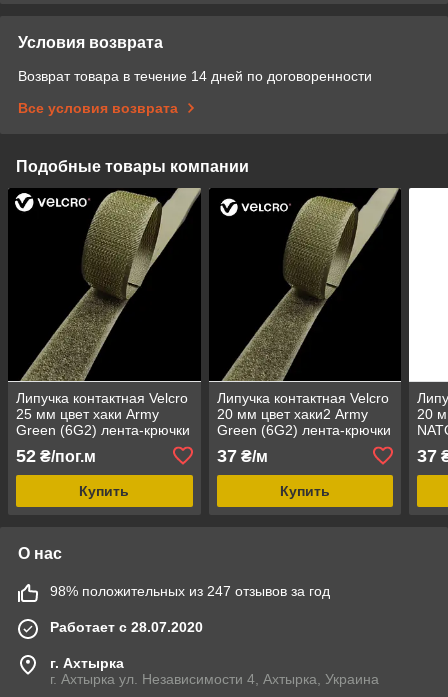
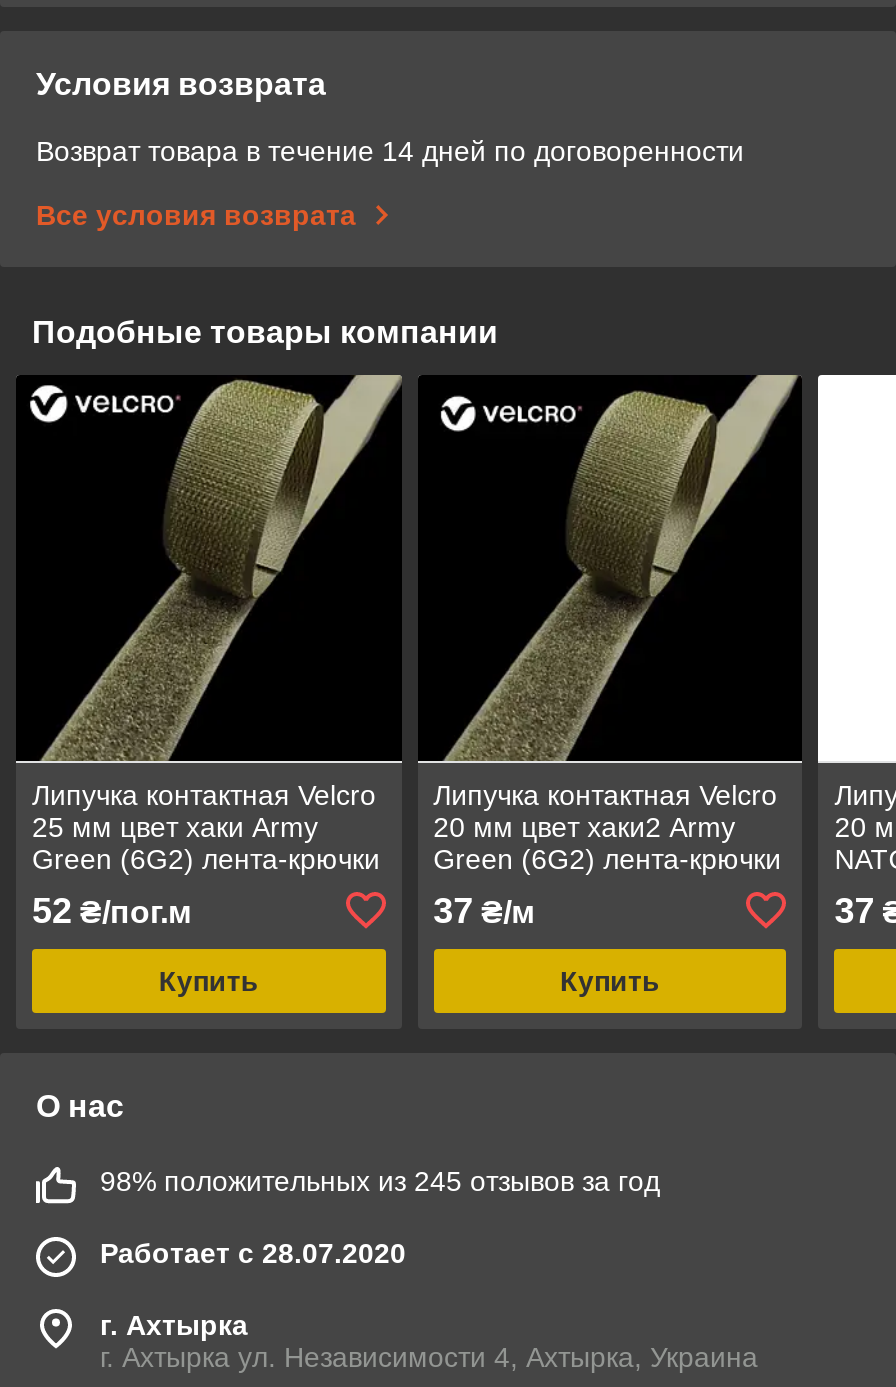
[50,583,330,599] 98% положительных из 247 отзывов за год -> [100,1165,660,1197] 98% положительных из 245 отзывов за год

